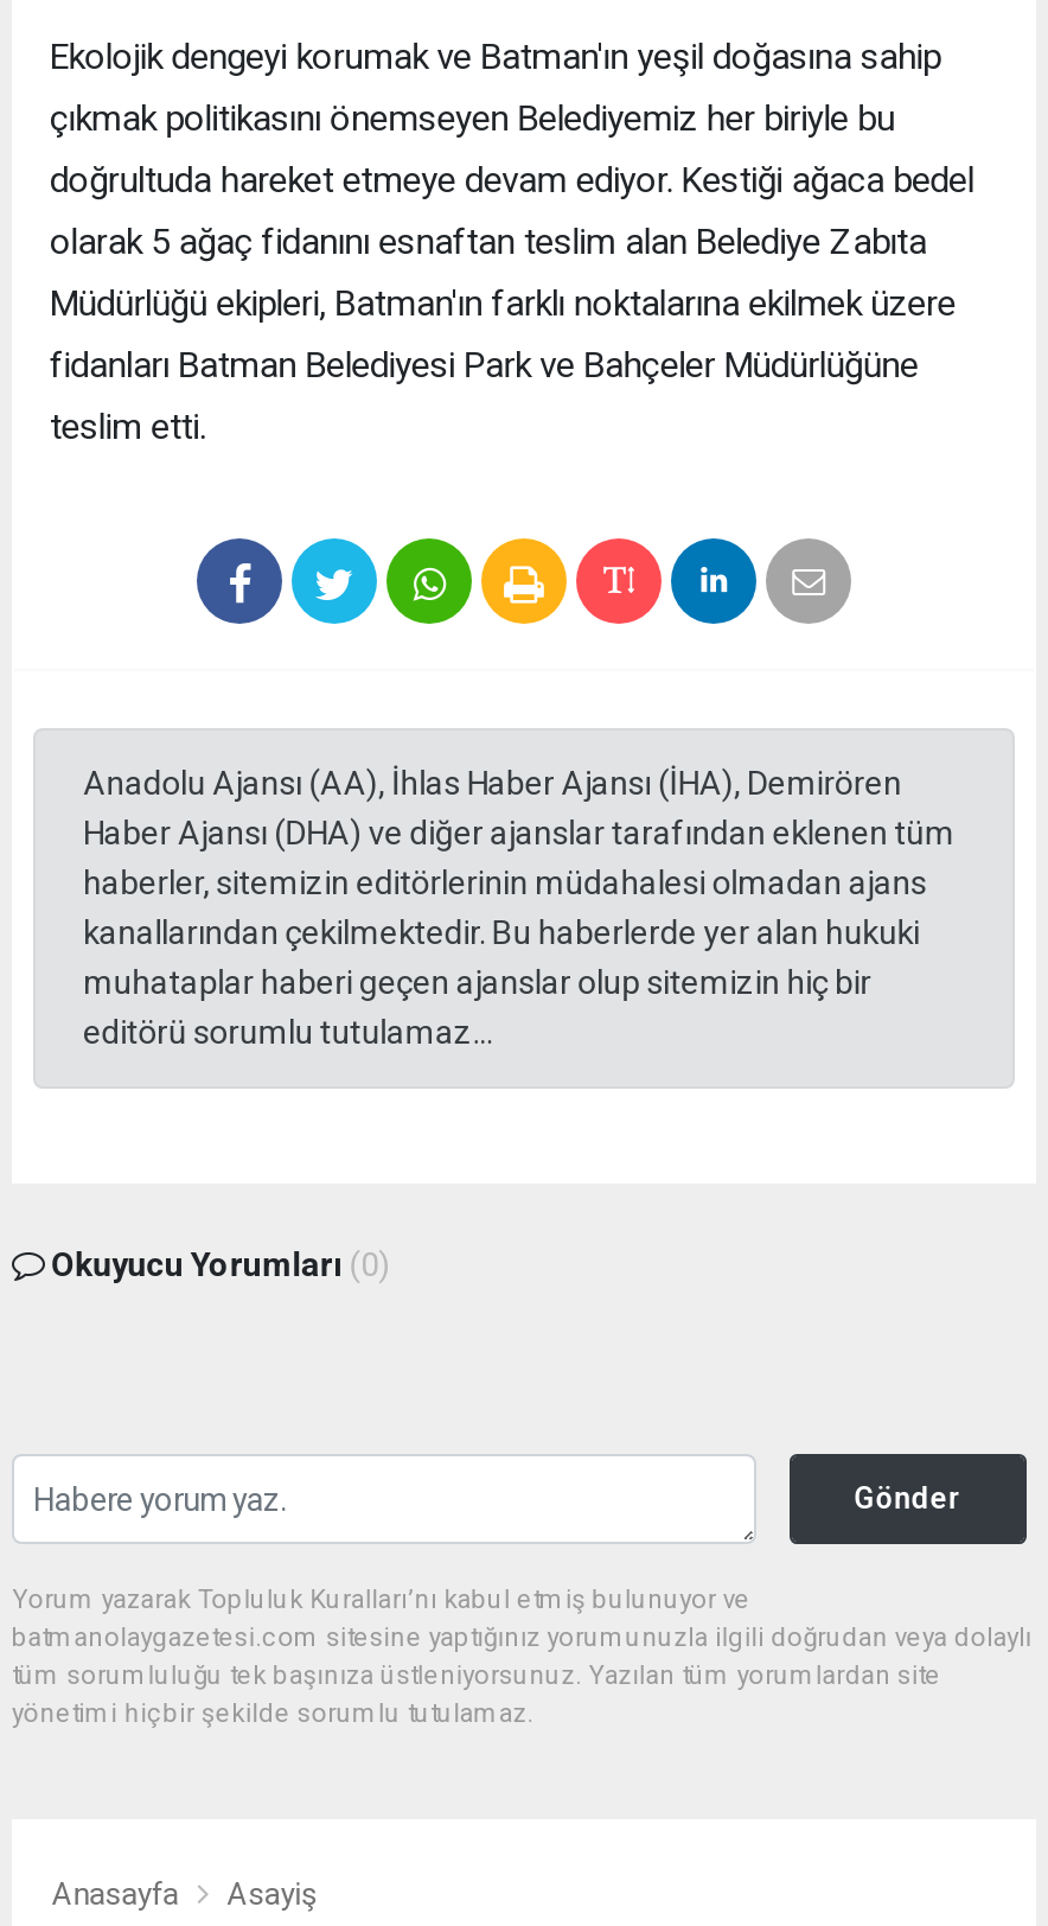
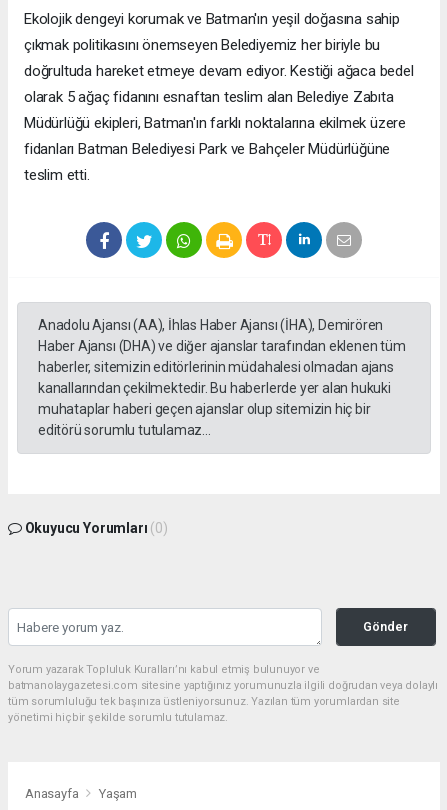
[227,1877,317,1912] Asayiş -> [99,786,137,801] Yaşam

